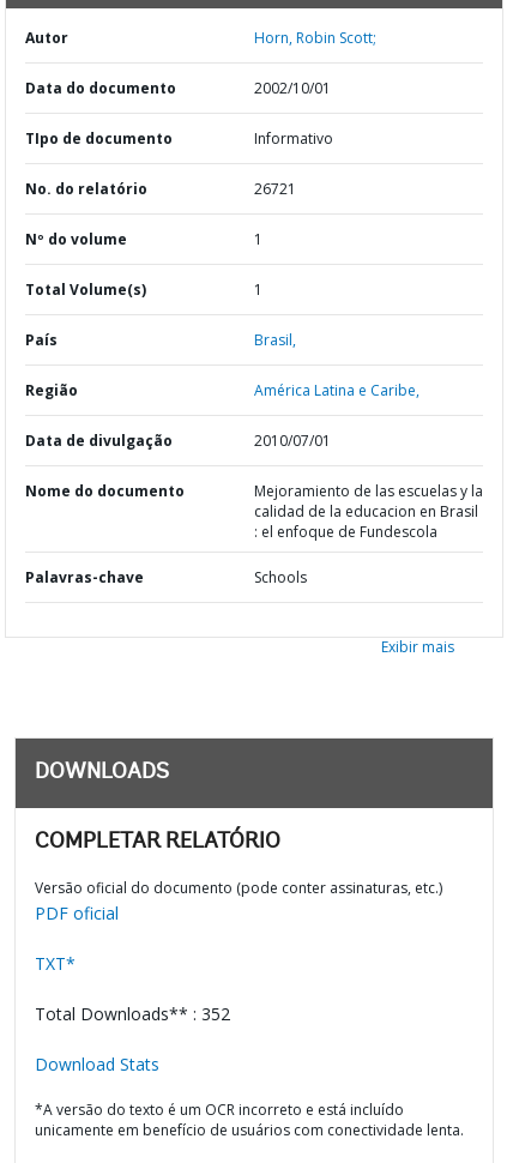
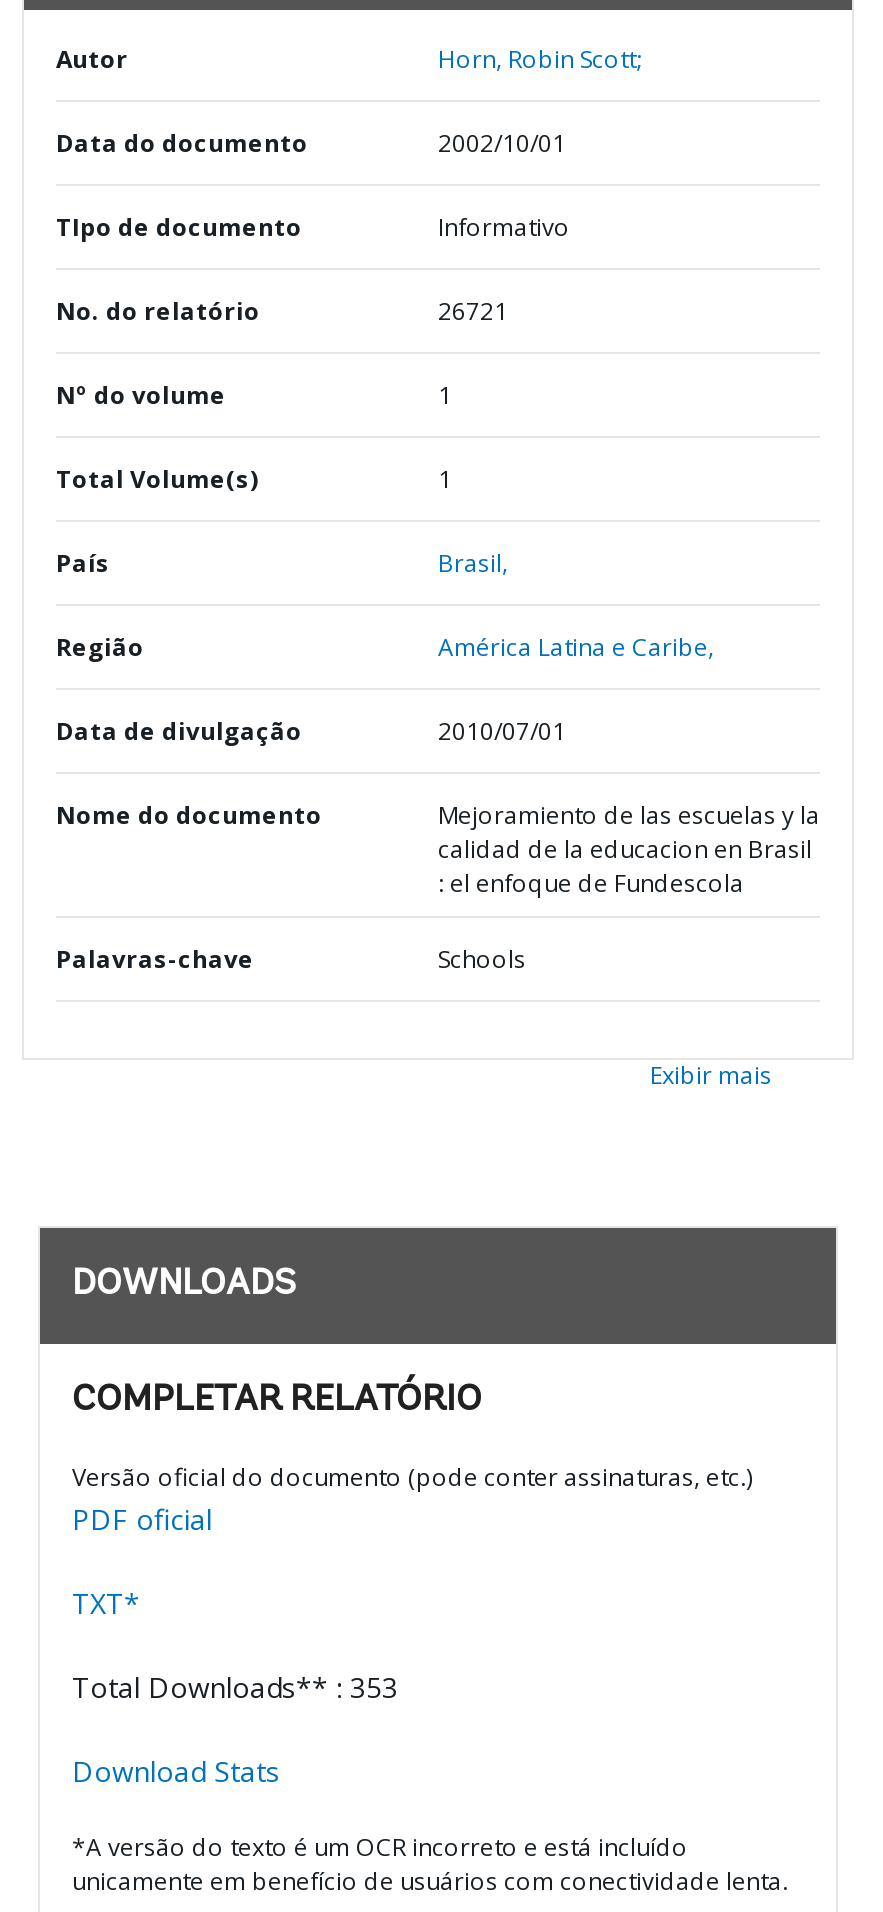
[35,1002,230,1025] Total Downloads** : 352 -> [72,1668,398,1706] Total Downloads** : 353

